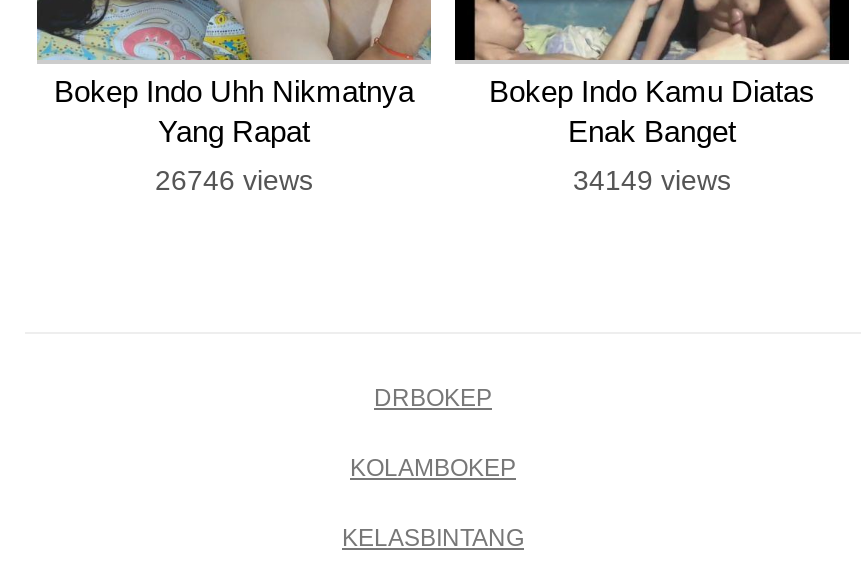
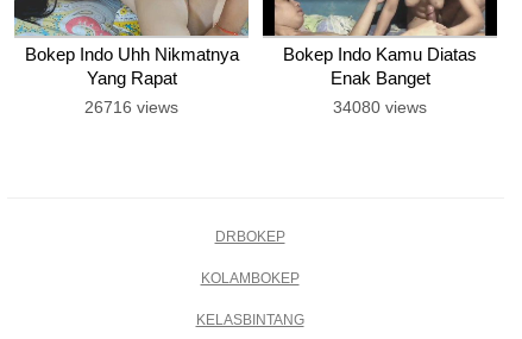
[155,164,313,196] 26746 views -> [84,98,178,117] 26716 views
[573,164,731,196] 34149 views -> [333,98,427,117] 34080 views

